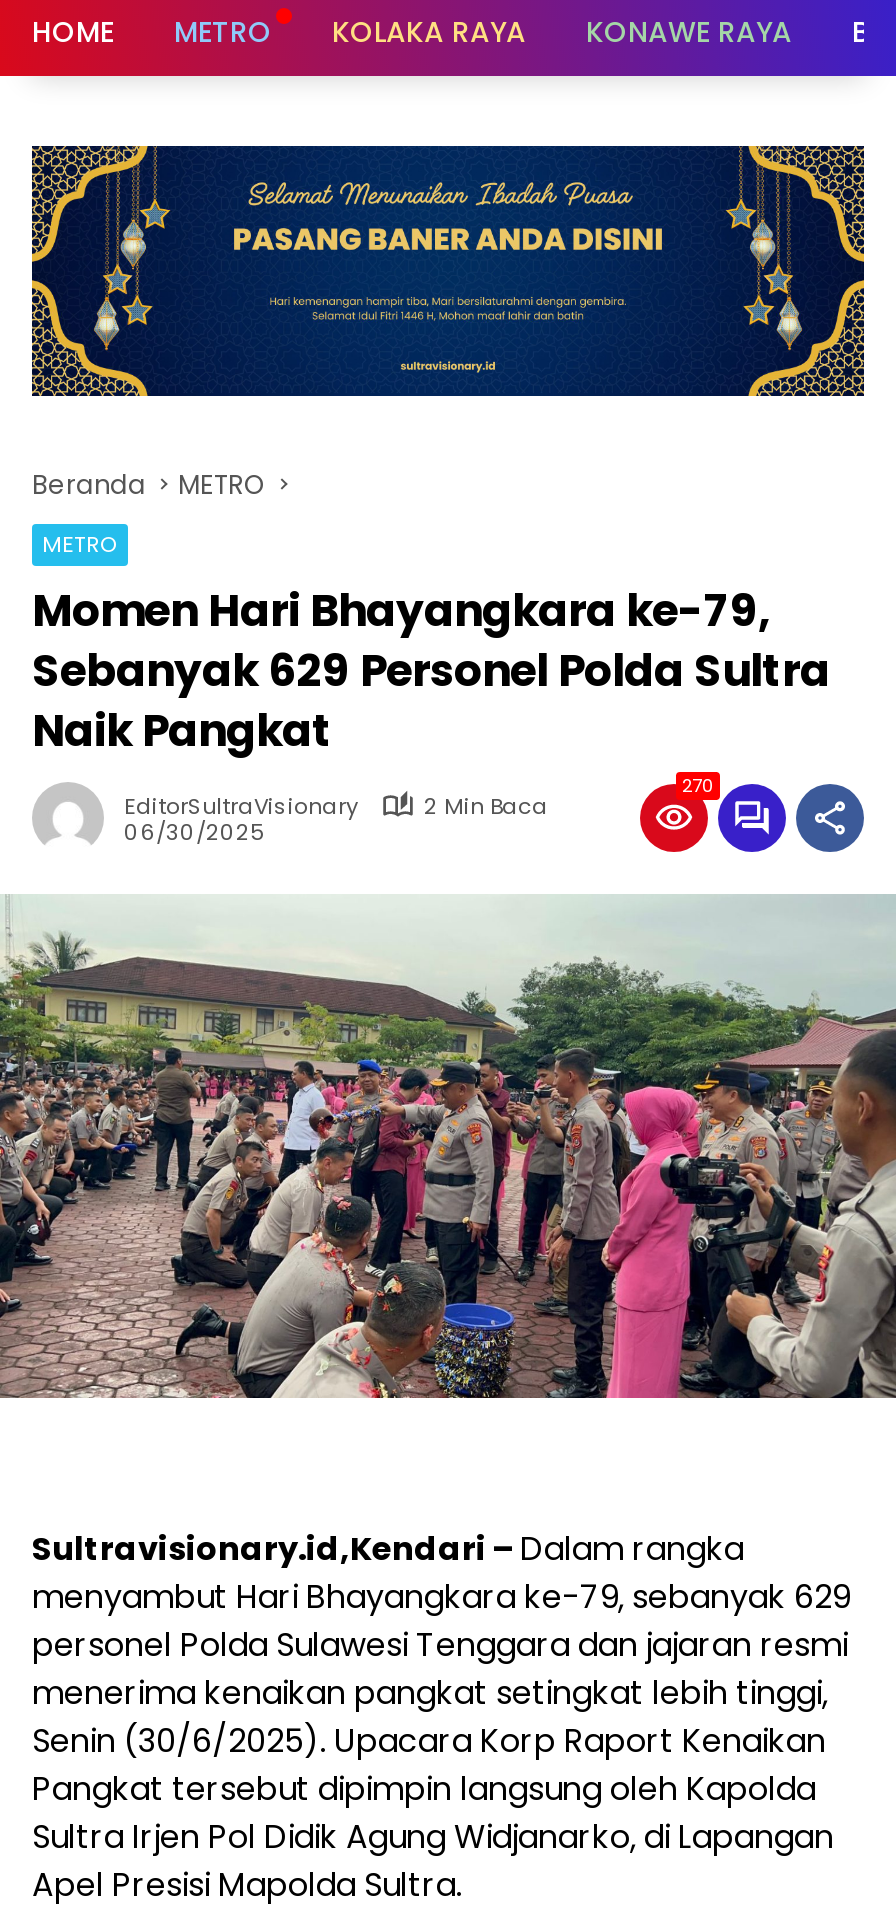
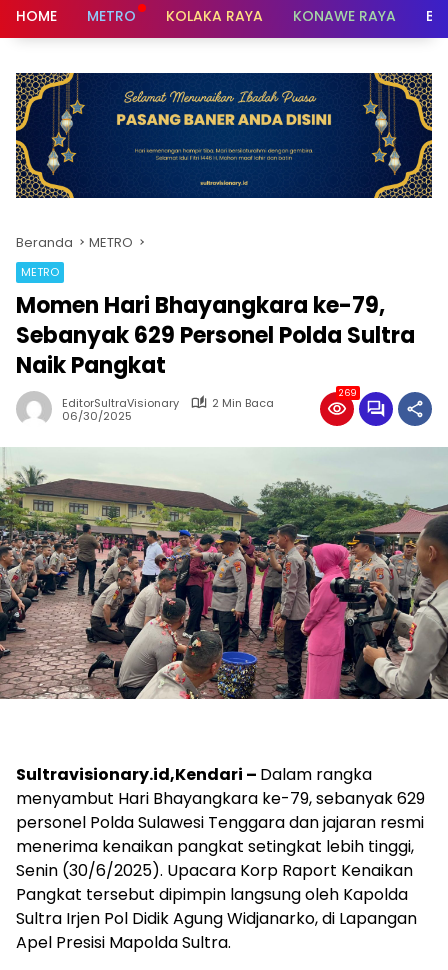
[682,774,714,798] 270 -> [339,387,357,399] 269

